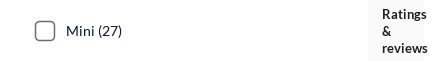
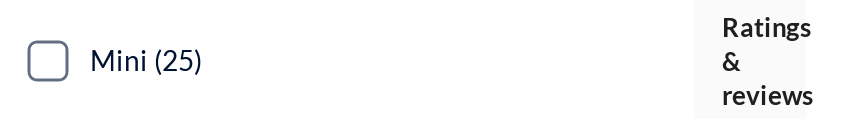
[66,22,122,39] Mini (27) -> [90,43,202,77] Mini (25)

